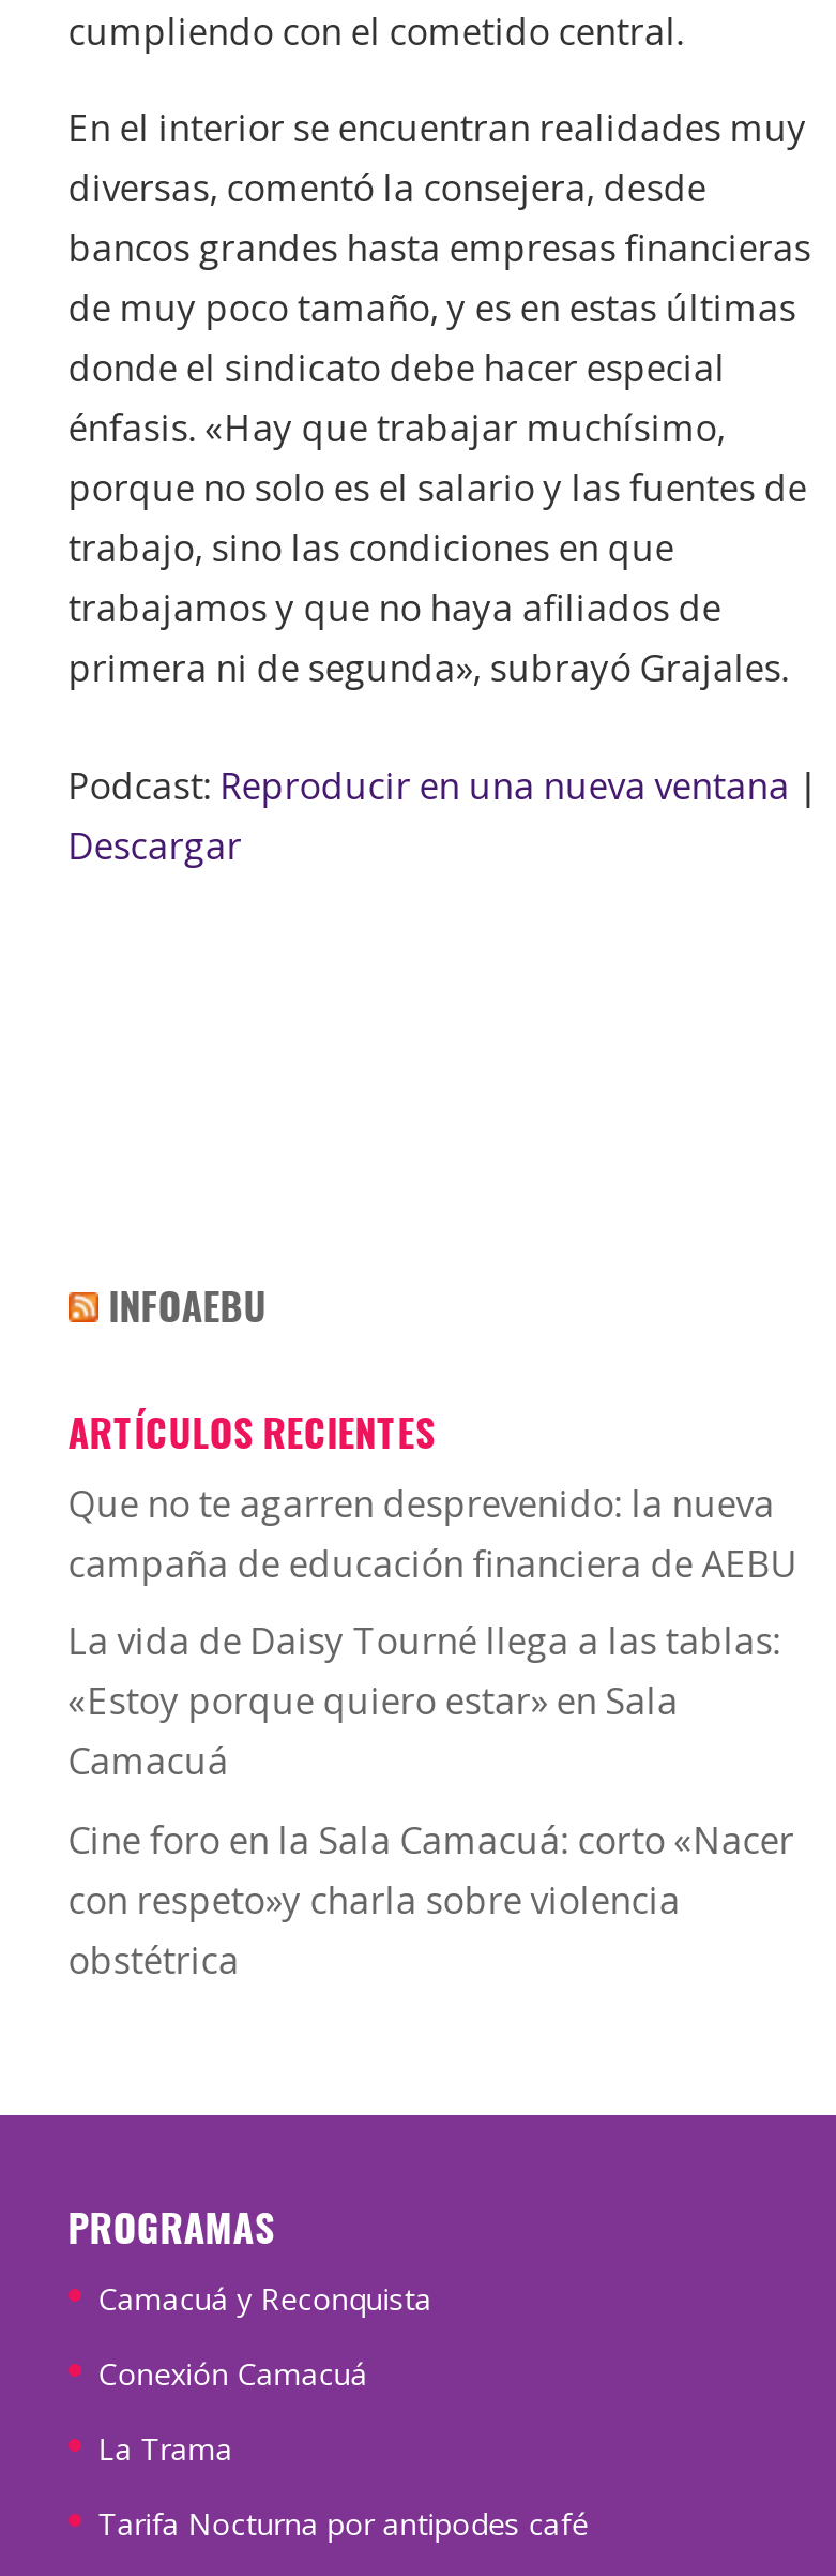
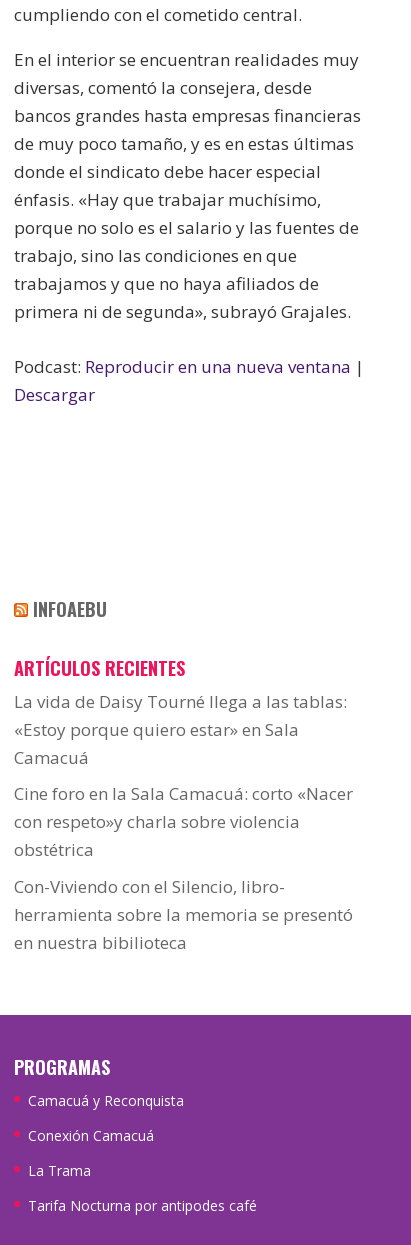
[68,1479,798,1588] Que no te agarren desprevenido: la nueva | campaña de educación financiera de AEBU -> none
moved [68,1617,794,1985] -> [14,690,353,861]: La vida de Daisy Tourné llega a las tablas: | «Estoy porque quiero estar» en Sala | Camacuá | Cine foro en la Sala Camacuá: corto «Nacer | con respeto»y charla sobre violencia | obstétrica
none -> [14,875,353,954] Con-Viviendo con el Silencio, libro- | herramienta sobre la memoria se presentó | en nuestra bibilioteca

